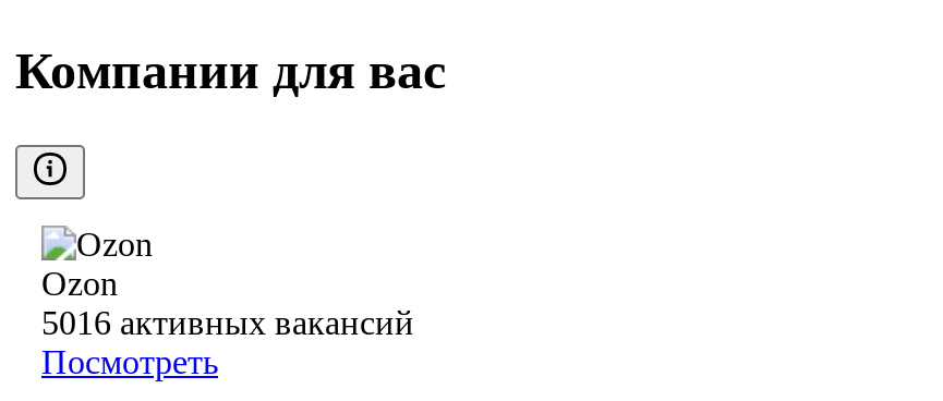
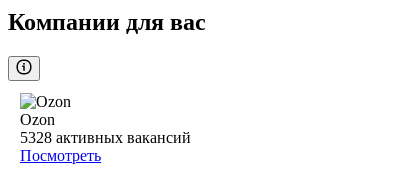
[41,305,414,342] 5016 активных вакансий -> [20,129,191,146] 5328 активных вакансий

